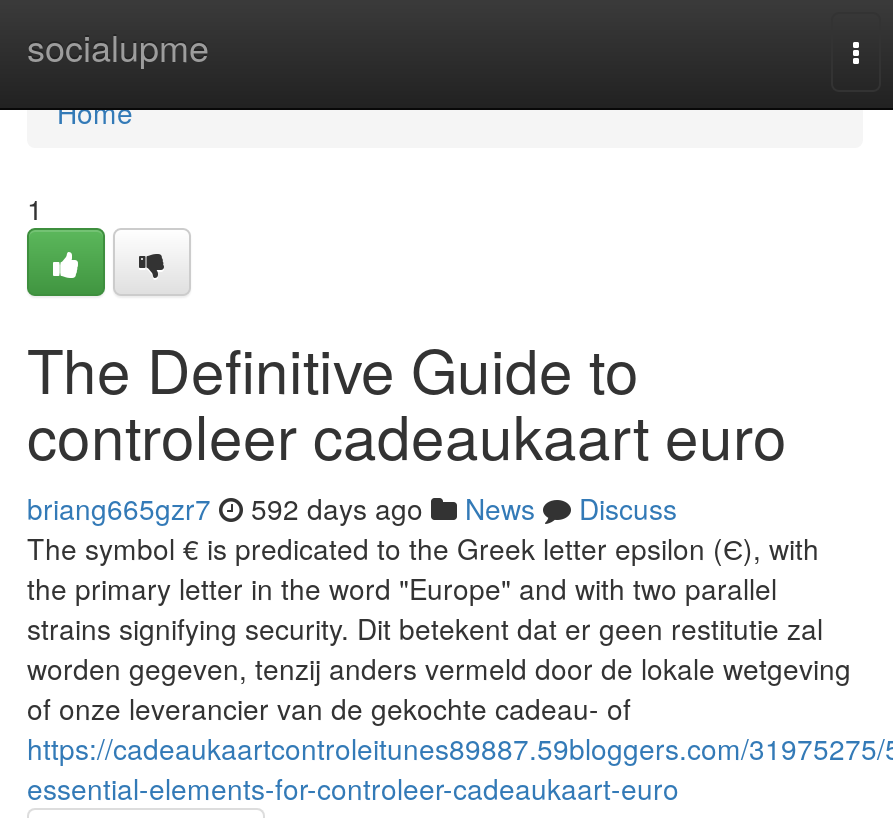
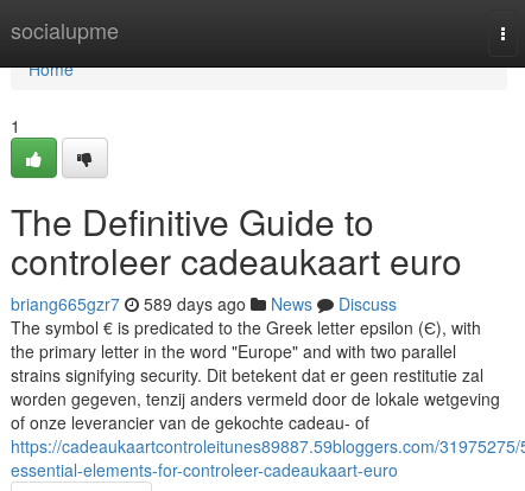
[27,488,677,528] briang665gzr7 592 days ago News Discuss -> [11,292,397,315] briang665gzr7 589 days ago News Discuss

